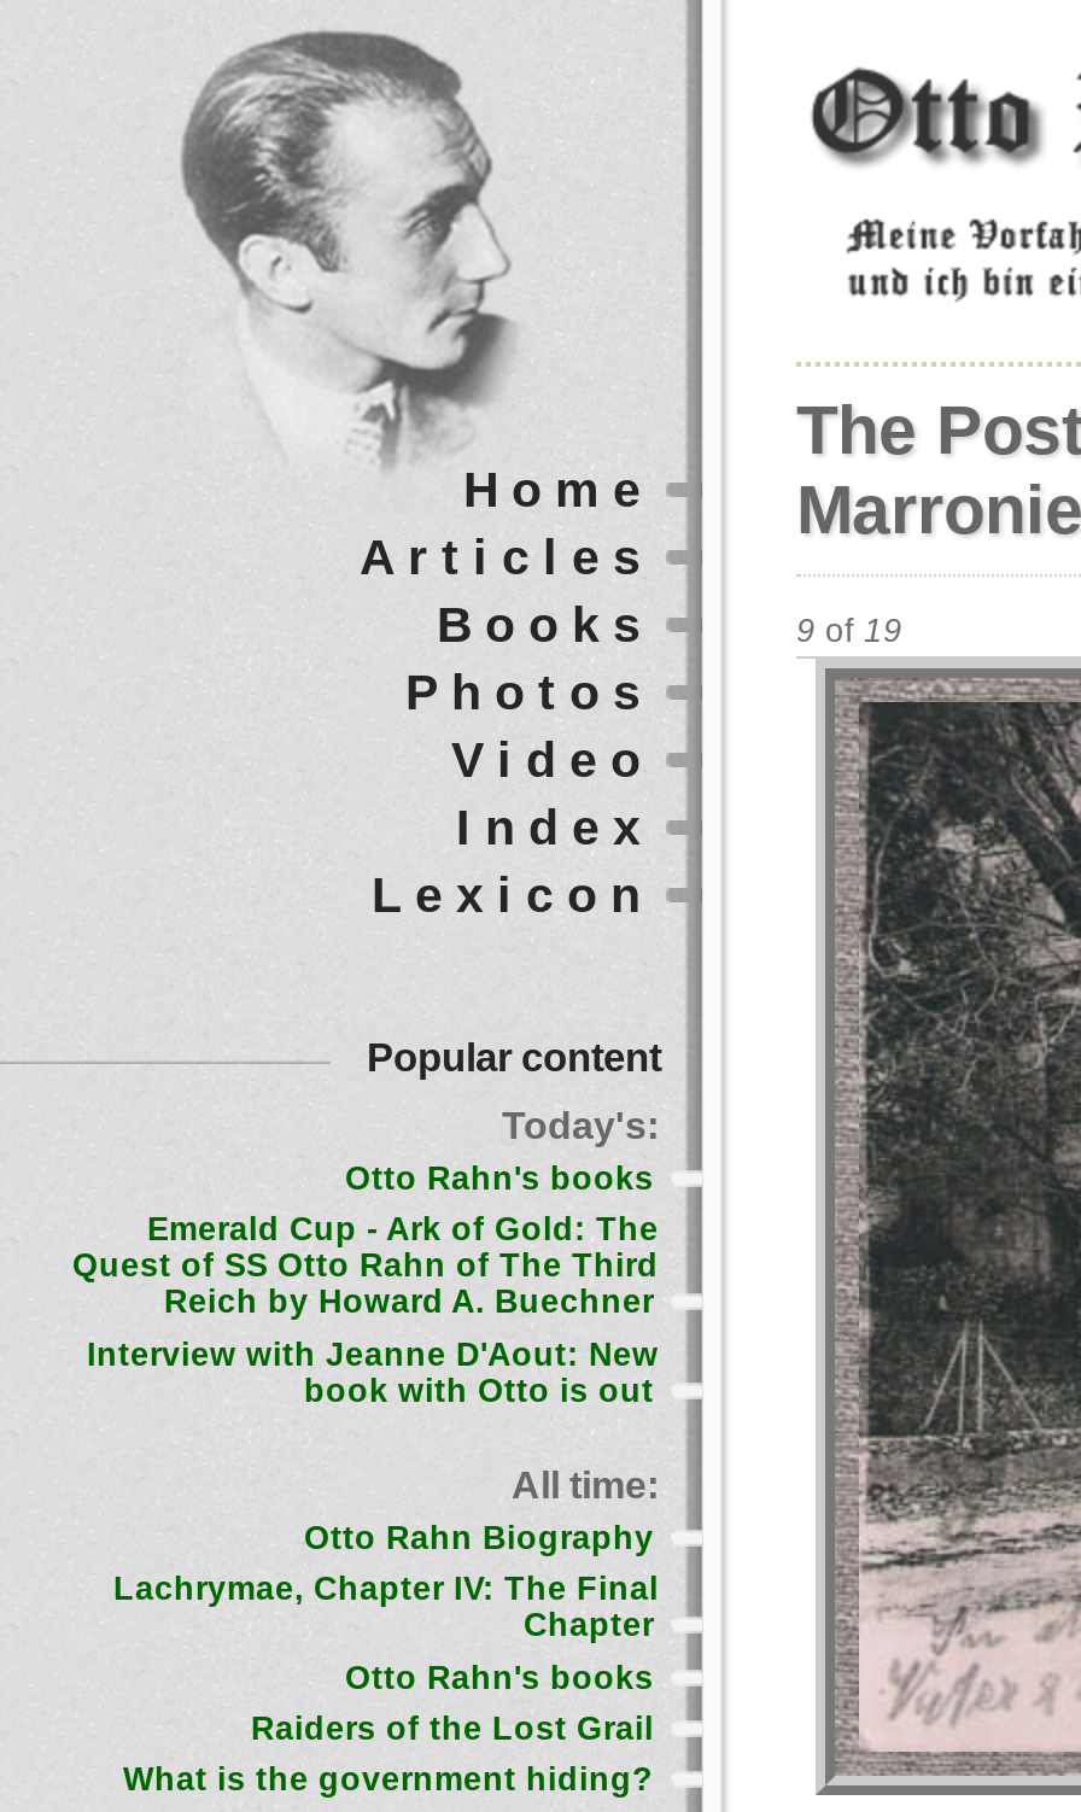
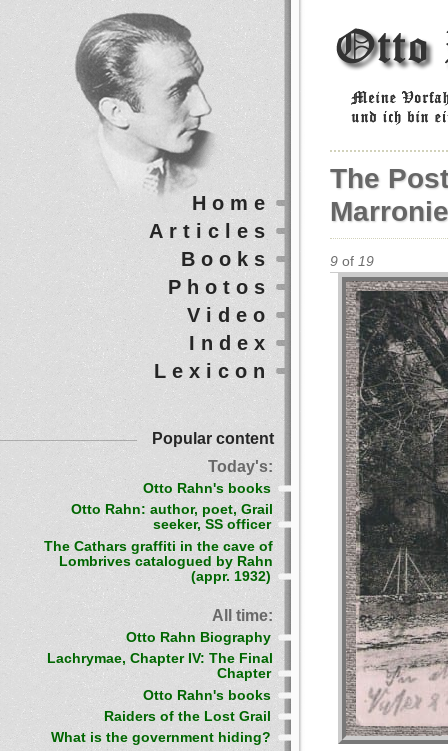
[72,1212,659,1409] Emerald Cup - Ark of Gold: The | Quest of SS Otto Rahn of The Third | Reich by Howard A. Buechner | Interview with Jeanne D'Aout: New | book with Otto is out -> [44,502,273,584] Otto Rahn: author, poet, Grail | seeker, SS officer | The Cathars graffiti in the cave of | Lombrives catalogued by Rahn | (appr. 1932)

